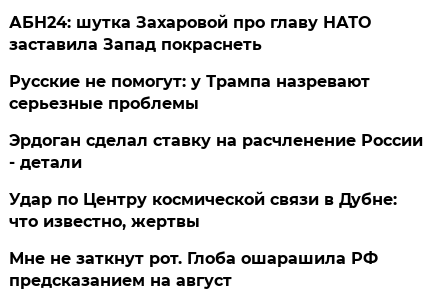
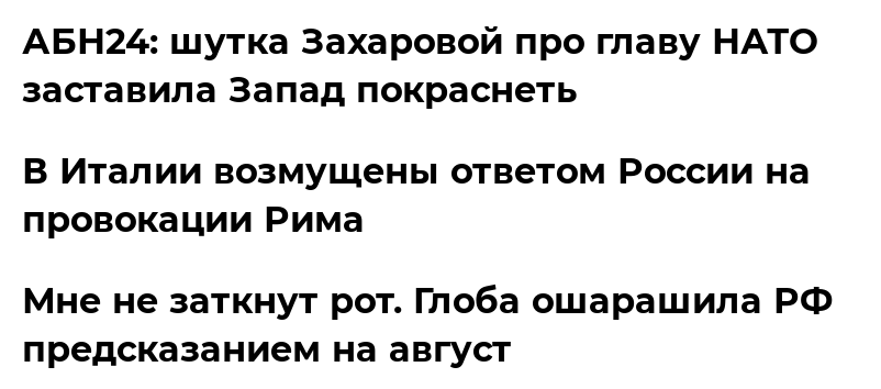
[9,72,423,231] Русские не помогут: у Трампа назревают | серьезные проблемы | Эрдоган сделал ставку на расчленение России | - детали | Удар по Центру космической связи в Дубне: | что известно, жертвы -> [22,150,810,240] В Италии возмущены ответом России на | провокации Рима

